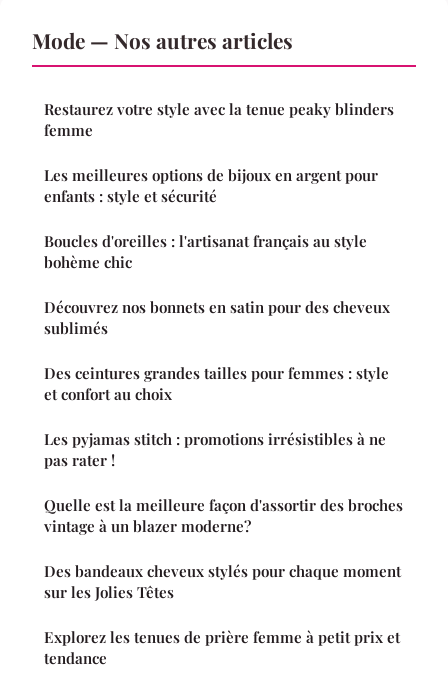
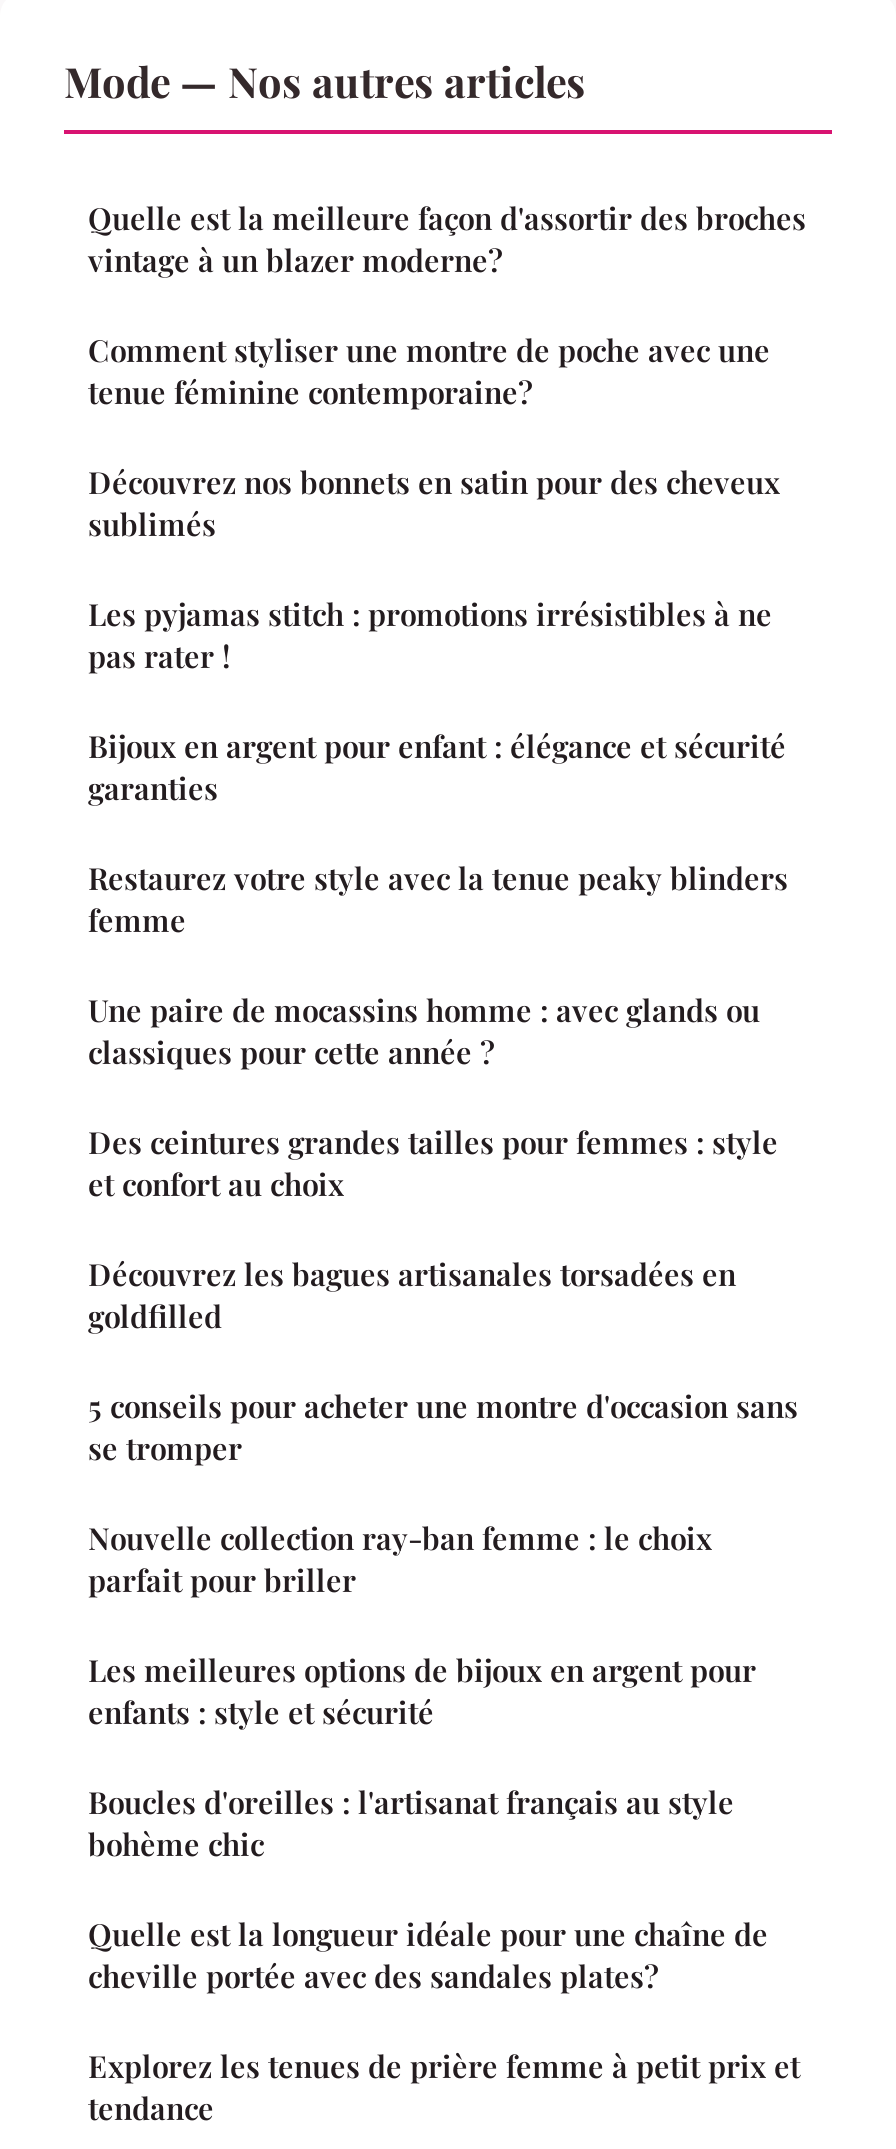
none -> [88,330,786,808] Comment styliser une montre de poche avec une | tenue féminine contemporaine? | Bijoux en argent pour enfant : élégance et sécurité | garanties
none -> [88,990,798,1600] Une paire de mocassins homme : avec glands ou | classiques pour cette année ? | Découvrez les bagues artisanales torsadées en | goldfilled | 5 conseils pour acheter une montre d'occasion sans | se tromper | Nouvelle collection ray-ban femme : le choix | parfait pour briller
moved [44,165,378,272] -> [88,1650,756,1864]: Les meilleures options de bijoux en argent pour | enfants : style et sécurité | Boucles d'oreilles : l'artisanat français au style | bohème chic
moved [44,297,390,338] -> [88,462,780,544]: Découvrez nos bonnets en satin pour des cheveux | sublimés
moved [44,363,389,404] -> [88,1122,778,1204]: Des ceintures grandes tailles pour femmes : style | et confort au choix
moved [44,429,403,536] -> [88,198,806,676]: Les pyjamas stitch : promotions irrésistibles à ne | pas rater ! | Quelle est la meilleure façon d'assortir des broches | vintage à un blazer moderne?
[44,561,401,602] Des bandeaux cheveux stylés pour chaque moment | sur les Jolies Têtes -> [88,1914,768,1996] Quelle est la longueur idéale pour une chaîne de | cheville portée avec des sandales plates?

